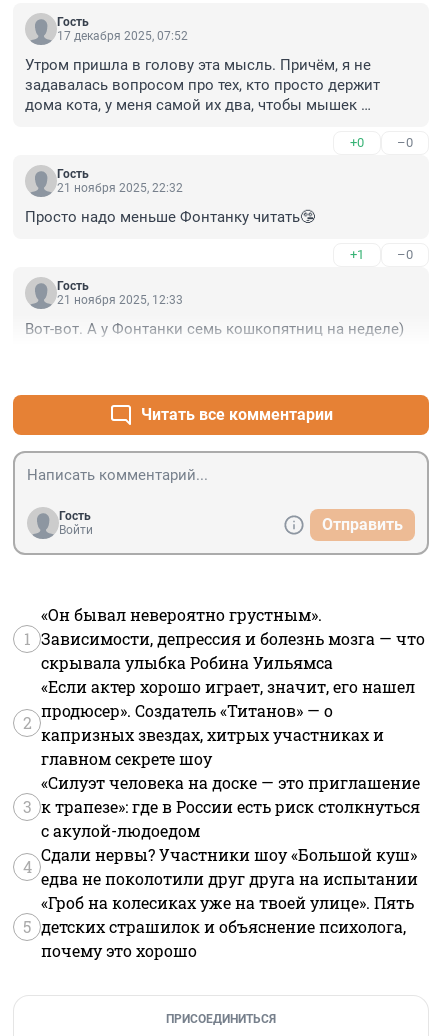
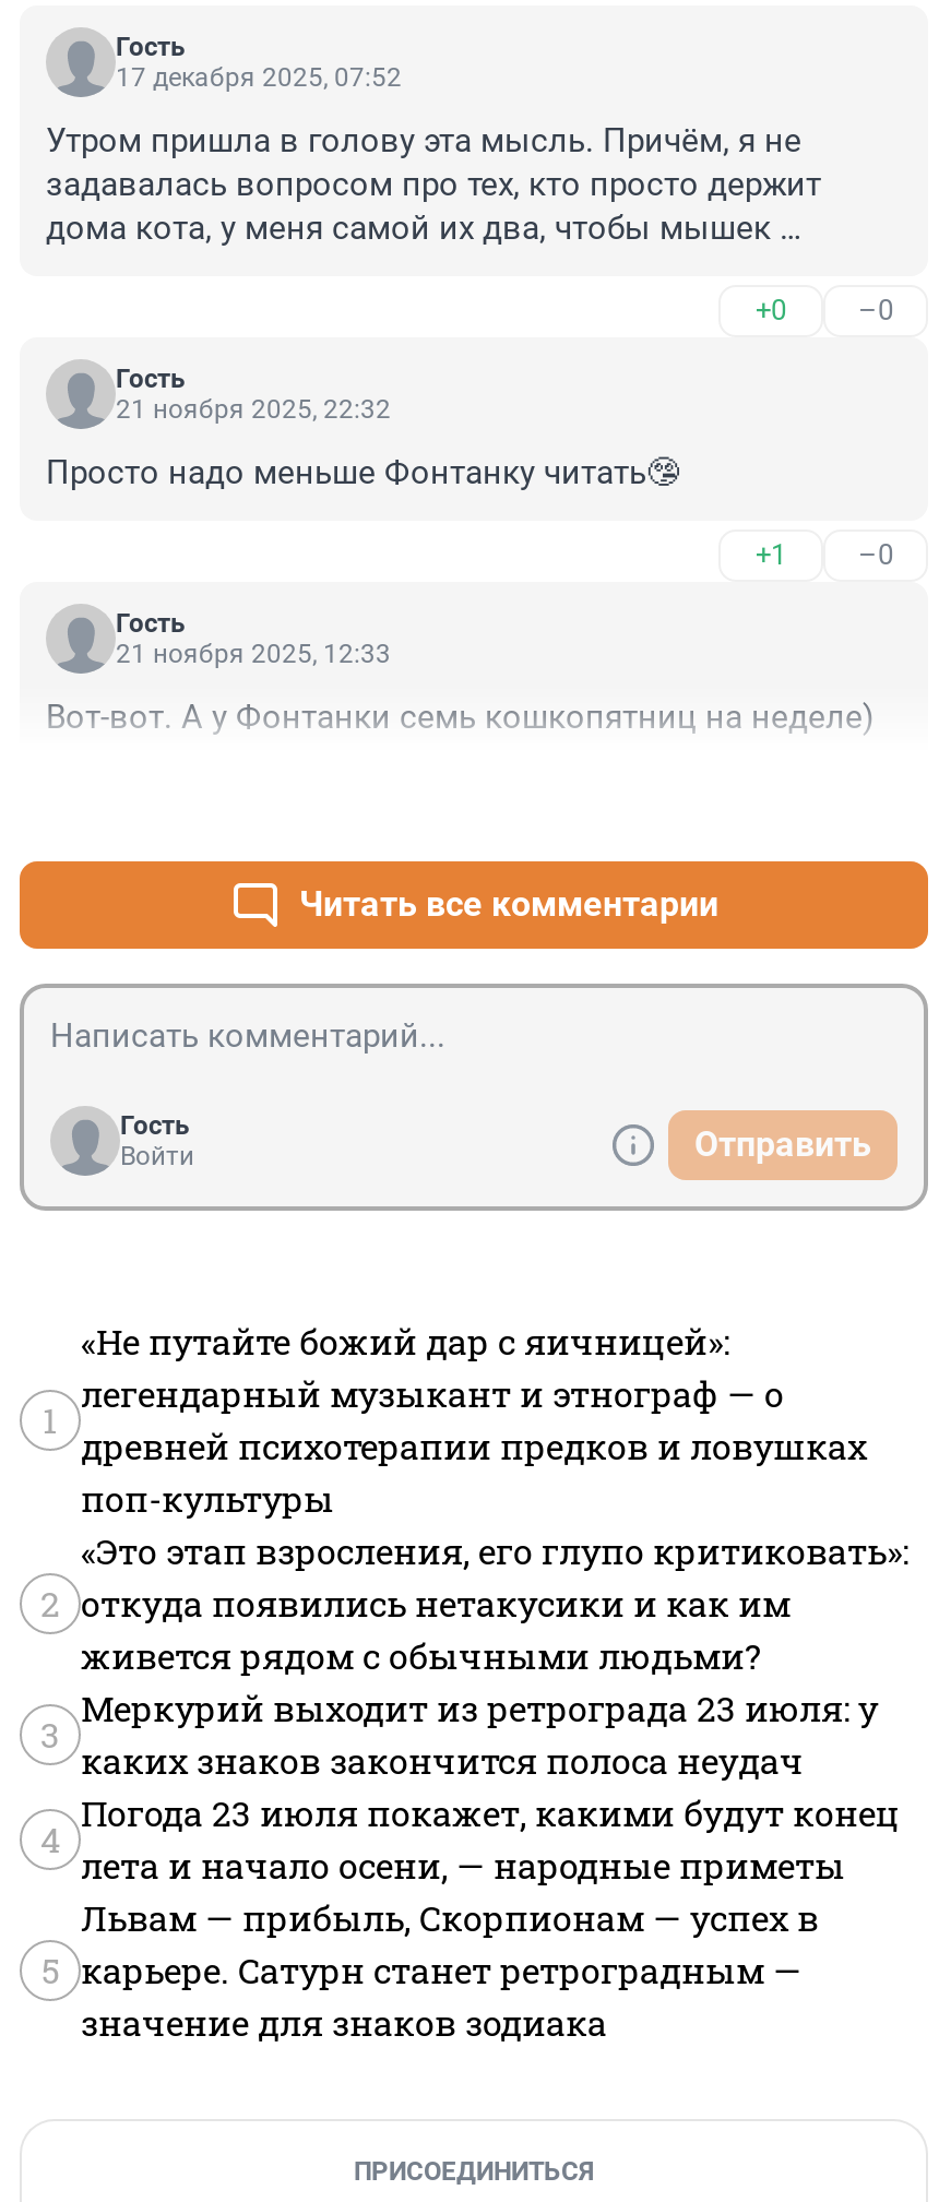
[41,604,425,673] «Он бывал невероятно грустным». | Зависимости, депрессия и болезнь мозга — что | скрывала улыбка Робина Уильямса -> [81,1318,867,1521] «Не путайте божий дар с яичницей»: | легендарный музыкант и этнограф — о | древней психотерапии предков и ловушках | поп-культуры
[41,676,415,769] «Если актер хорошо играет, значит, его нашел | продюсер». Создатель «Титанов» — о | капризных звездах, хитрых участниках и | главном секрете шоу -> [81,1528,908,1678] «Это этап взросления, его глупо критиковать»: | откуда появились нетакусики и как им | живется рядом с обычными людьми?
[41,772,420,841] «Силуэт человека на доске — это приглашение | к трапезе»: где в России есть риск столкнуться | с акулой-людоедом -> [81,1685,878,1783] Меркурий выходит из ретрограда 23 июля: у | каких знаков закончится полоса неудач
[41,844,418,889] Сдали нервы? Участники шоу «Большой куш» | едва не поколотили друг друга на испытании -> [81,1790,900,1888] Погода 23 июля покажет, какими будут конец | лета и начало осени, — народные приметы
[41,892,414,961] «Гроб на колесиках уже на твоей улице». Пять | детских страшилок и объяснение психолога, | почему это хорошо -> [81,1895,819,2045] Львам — прибыль, Скорпионам — успех в | карьере. Сатурн станет ретроградным — | значение для знаков зодиака

